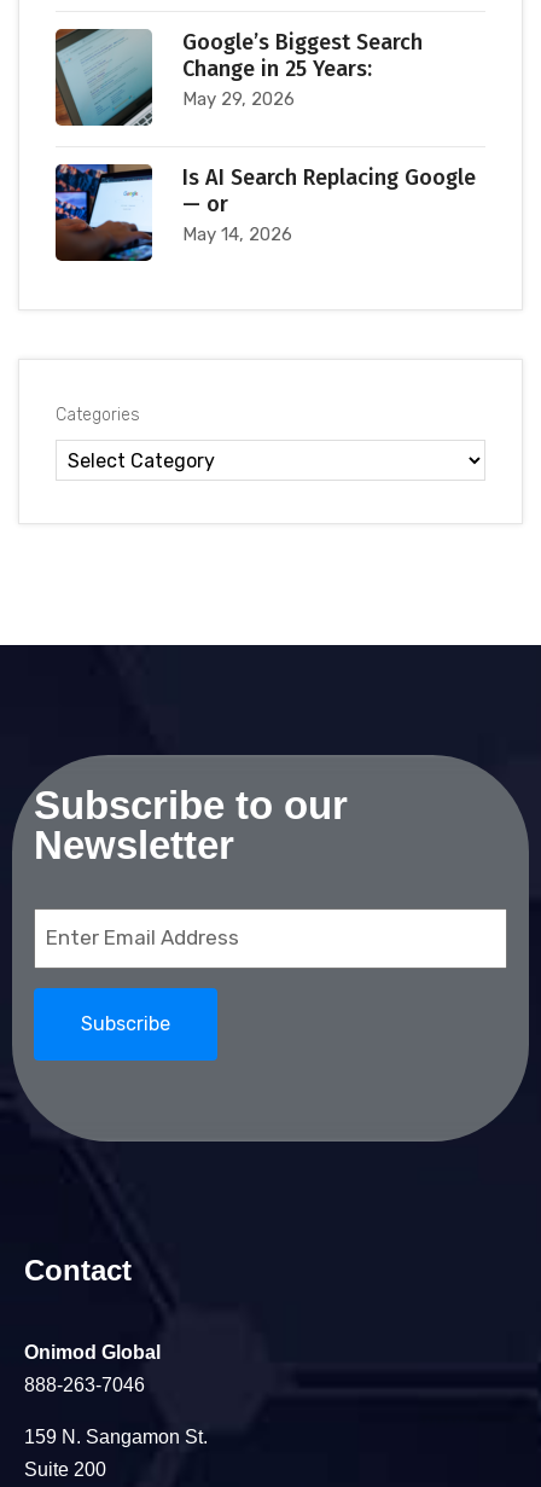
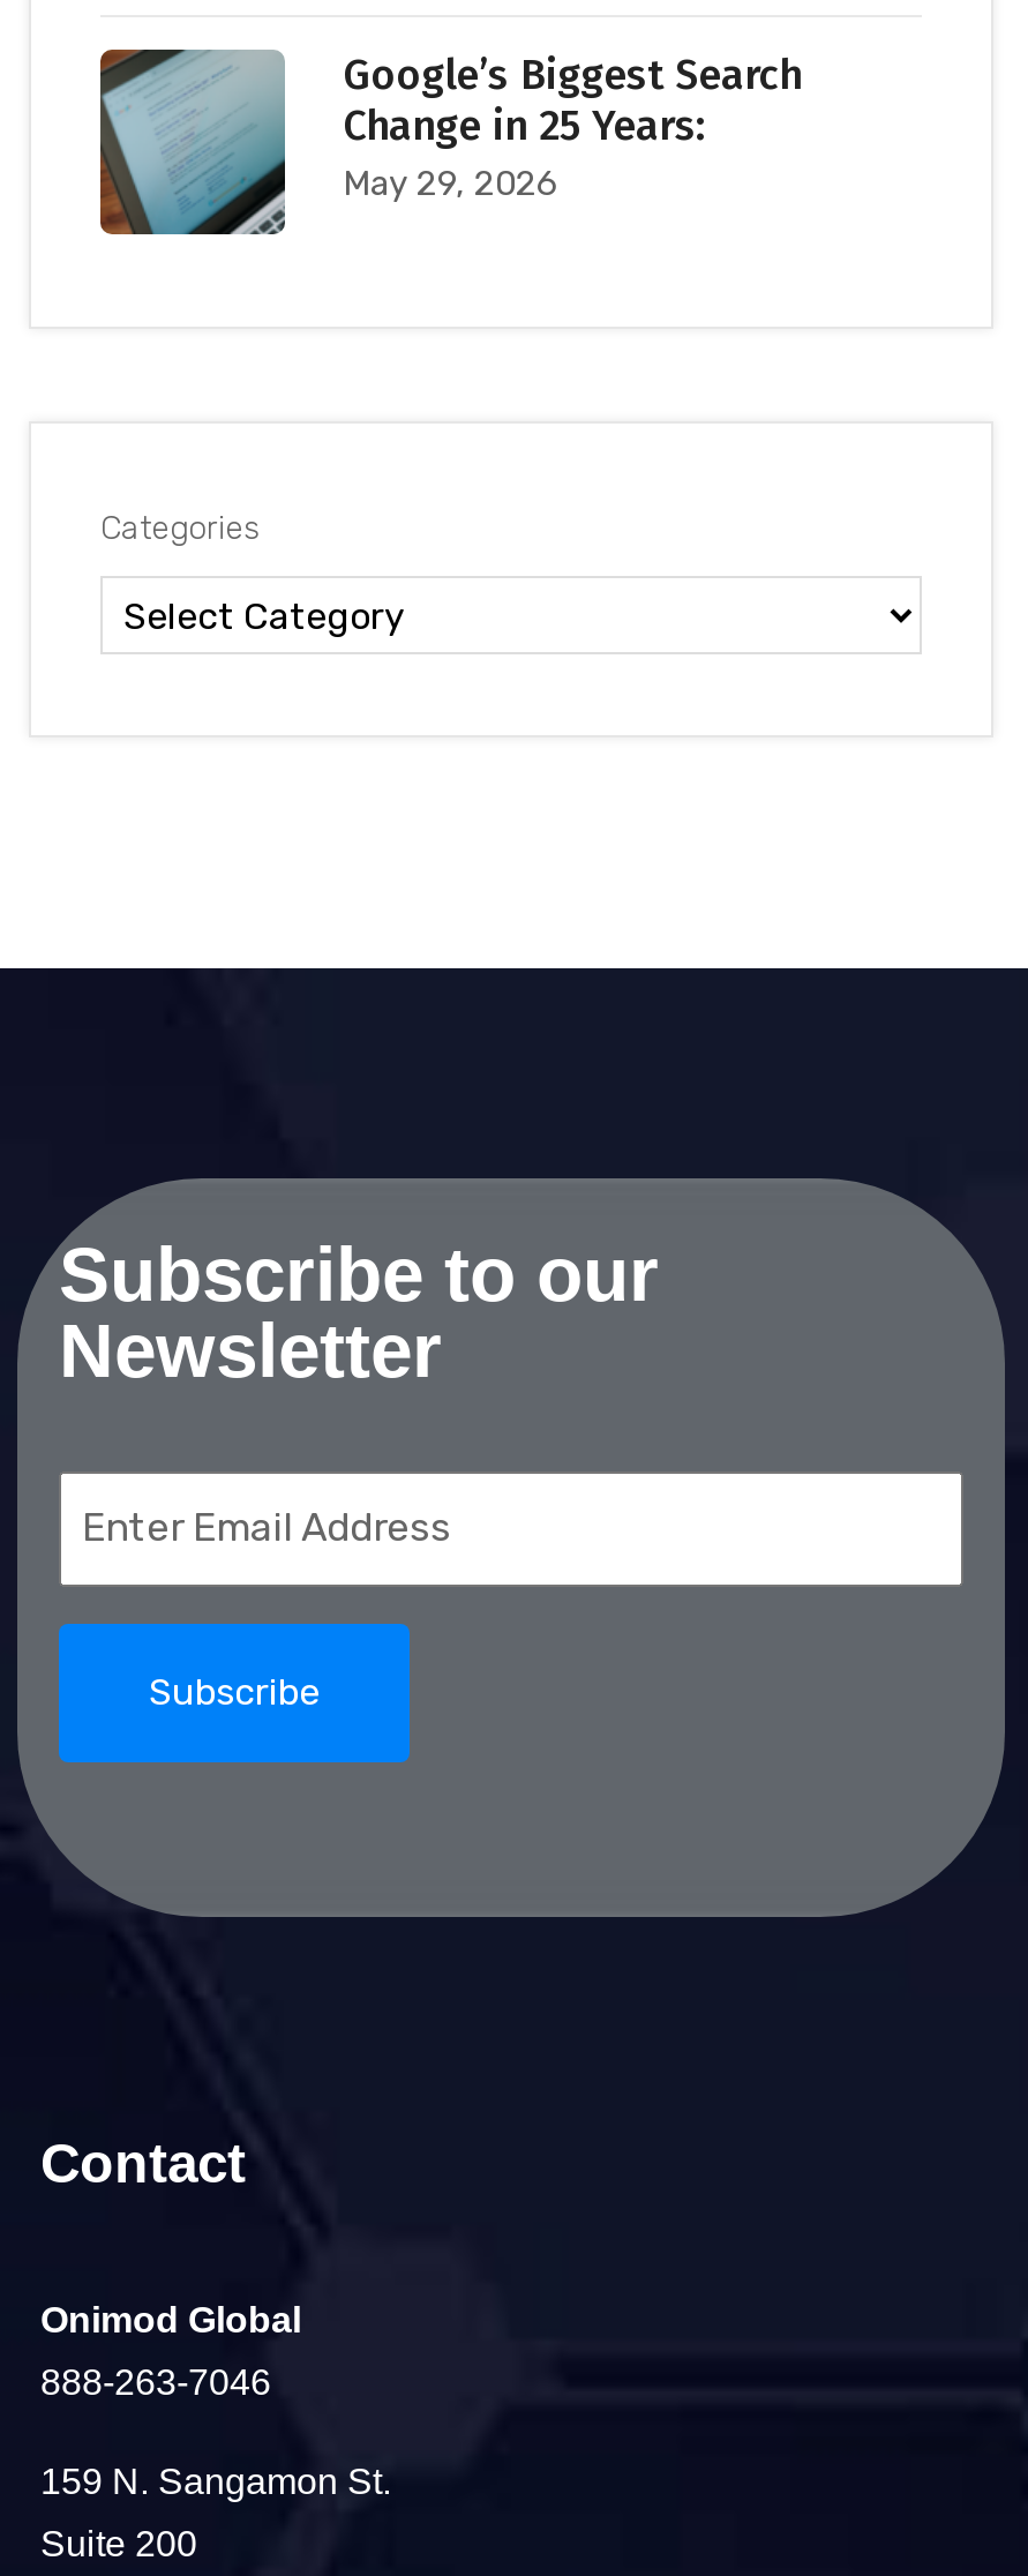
[54,163,476,262] [image] | Is AI Search Replacing Google | — or | May 14, 2026 -> none

